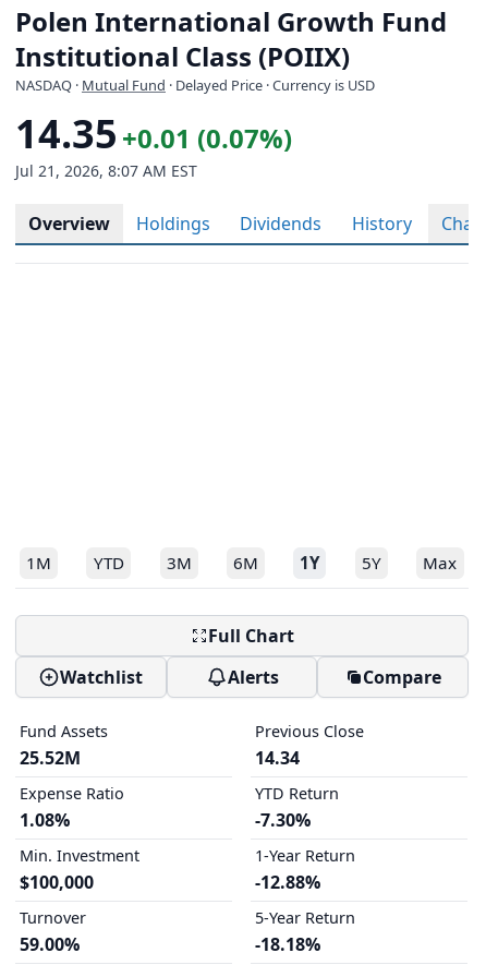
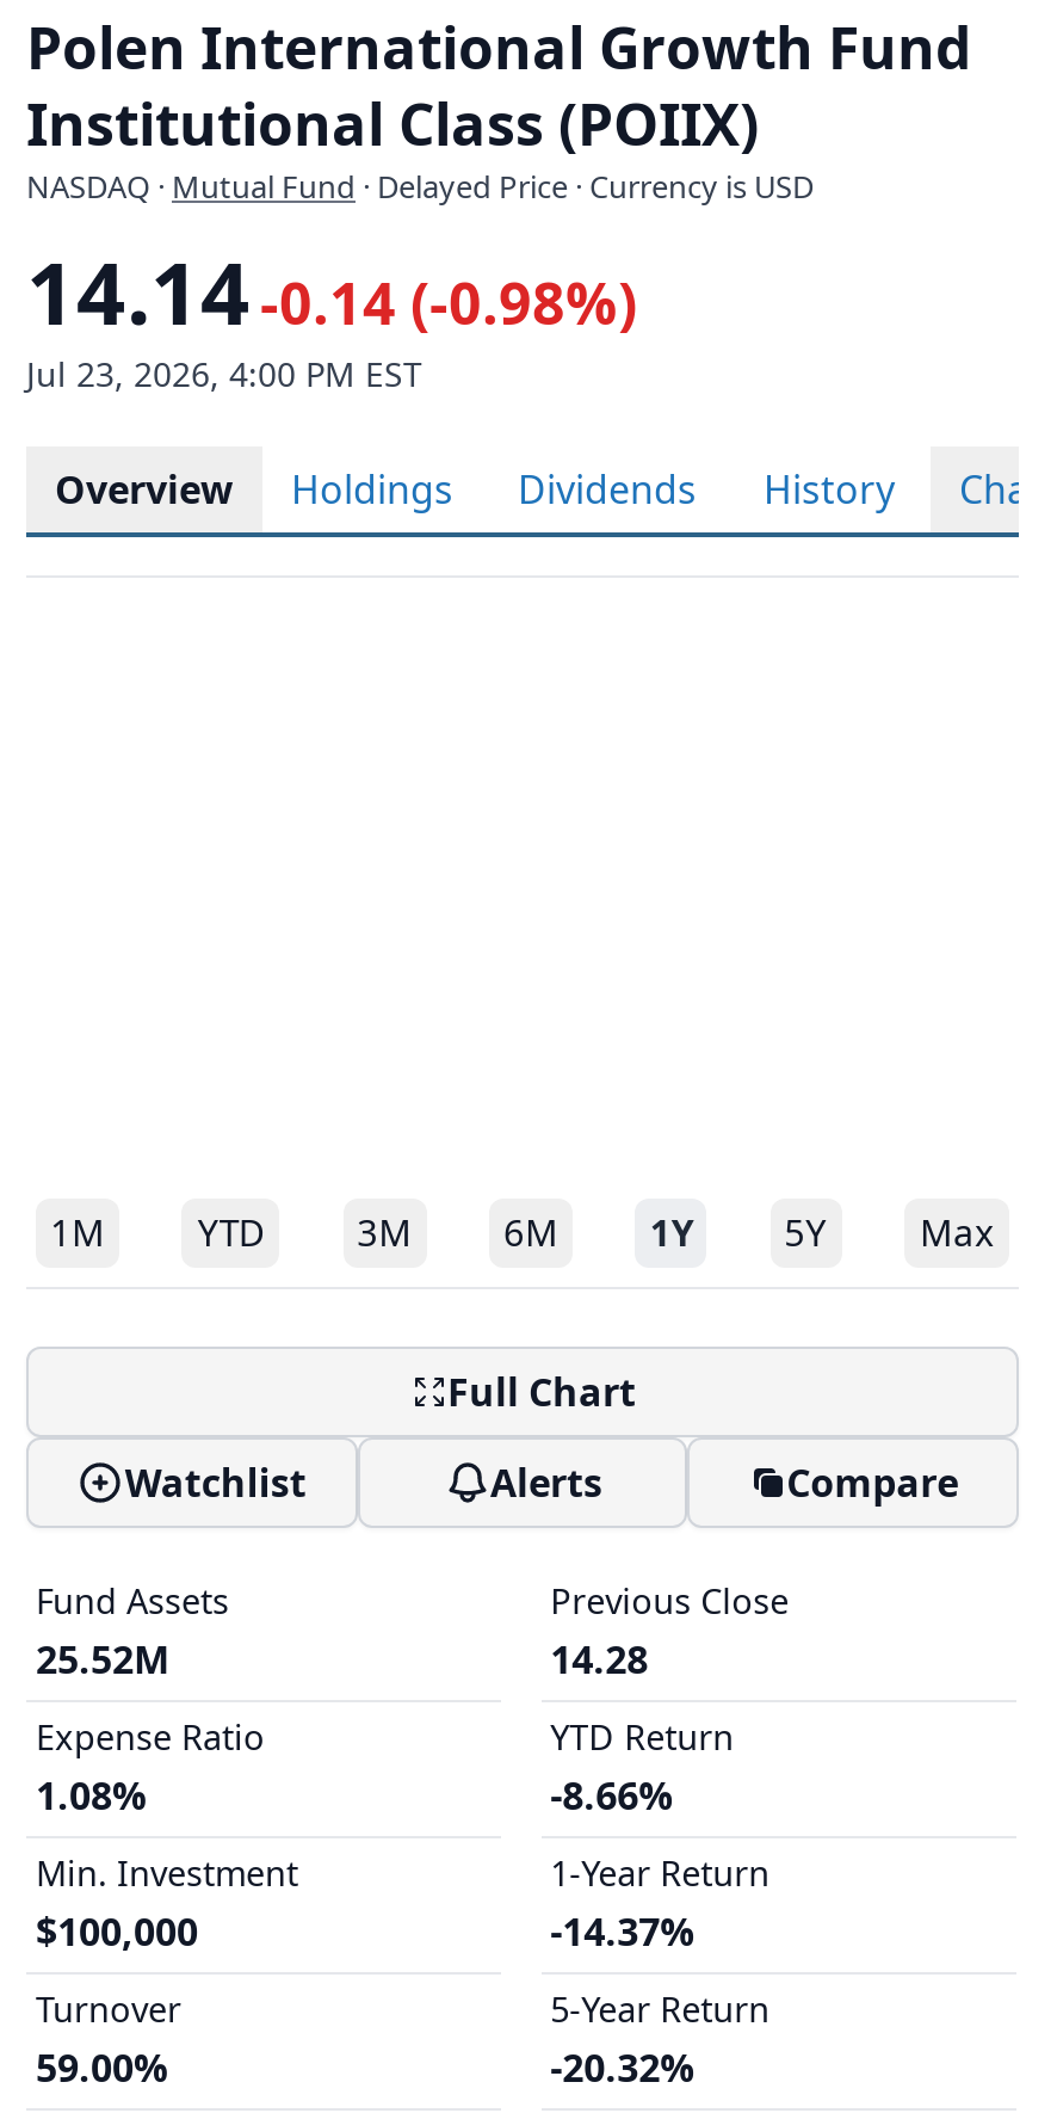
[15,107,292,160] 14.35 +0.01 (0.07%) -> [26,234,637,351] 14.14 -0.14 (-0.98%)
[15,160,197,181] Jul 21, 2026, 8:07 AM EST -> [26,351,422,396] Jul 23, 2026, 4:00 PM EST
[255,746,299,770] 14.34 -> [550,1633,648,1686] 14.28
[255,808,310,832] -7.30% -> [550,1769,672,1822] -8.66%
[255,870,320,894] -12.88% -> [550,1905,694,1958] -14.37%
[255,932,320,956] -18.18% -> [550,2041,694,2094] -20.32%

